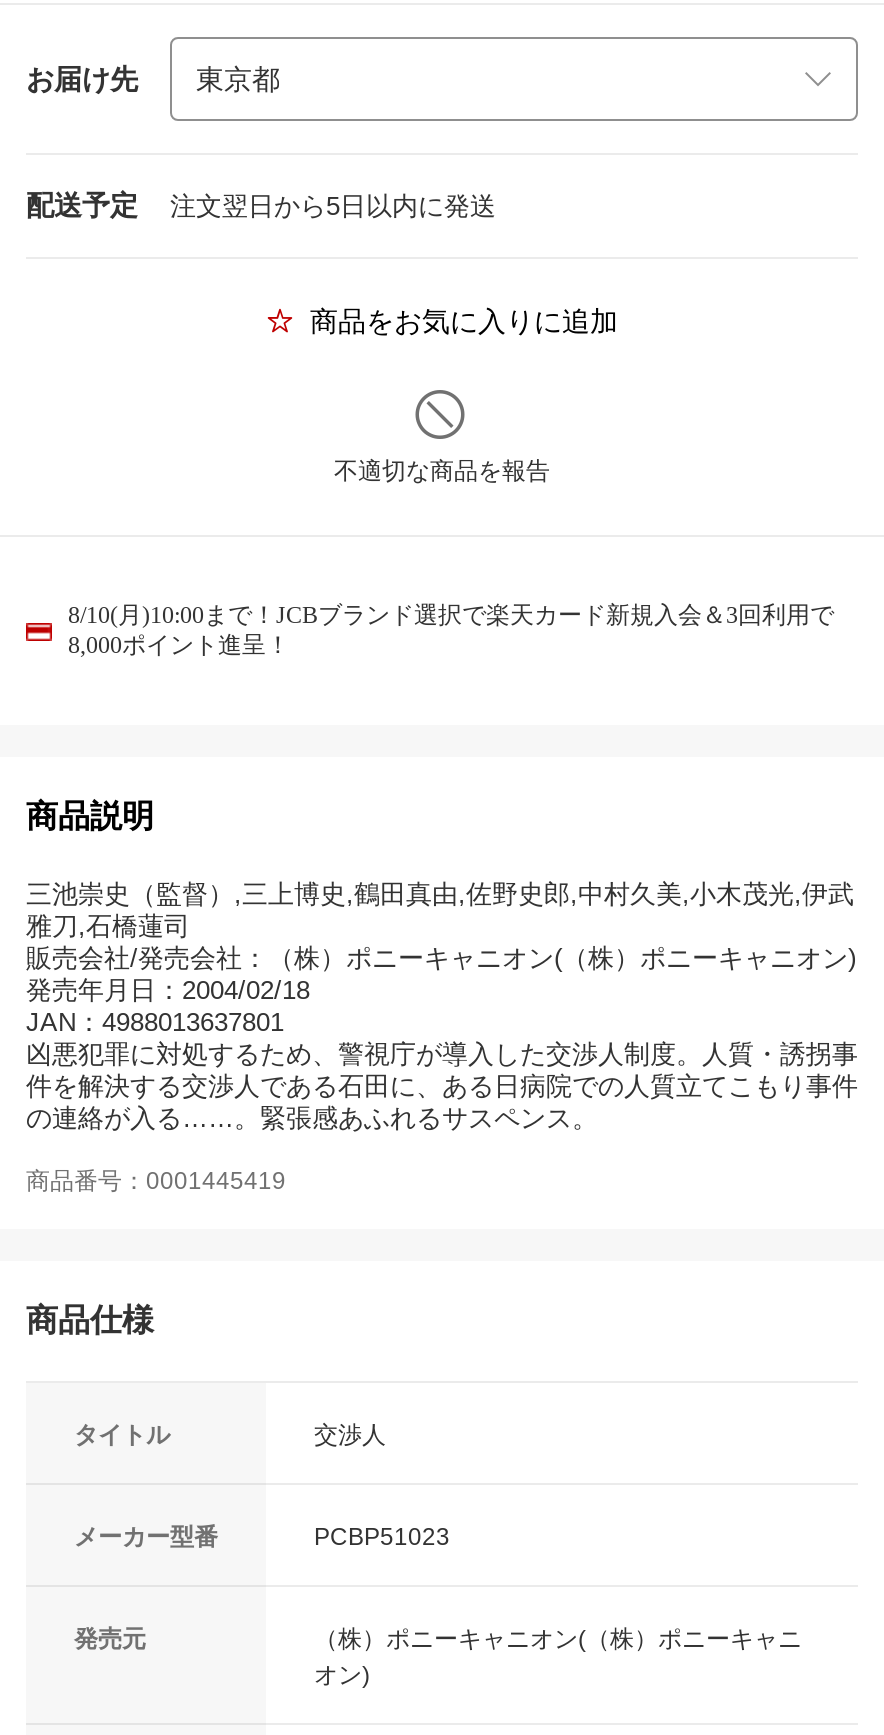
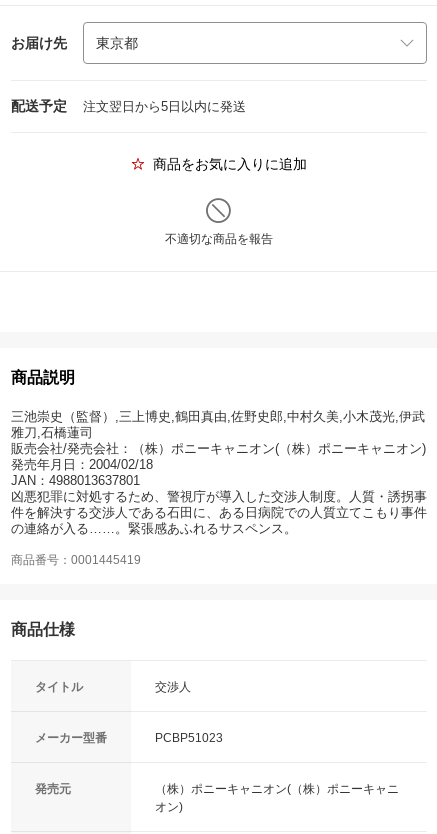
[68,601,834,659] 8/10(月)10:00まで！JCBブランド選択で楽天カード新規入会＆3回利用で | 8,000ポイント進呈！ -> none

